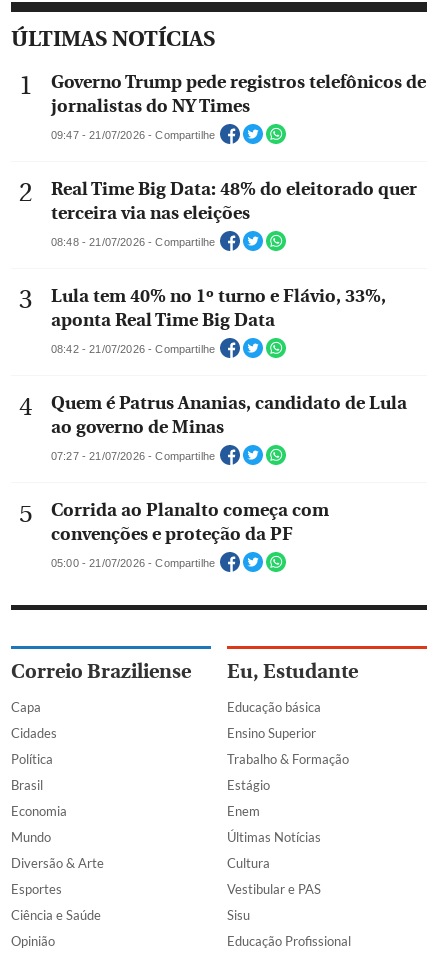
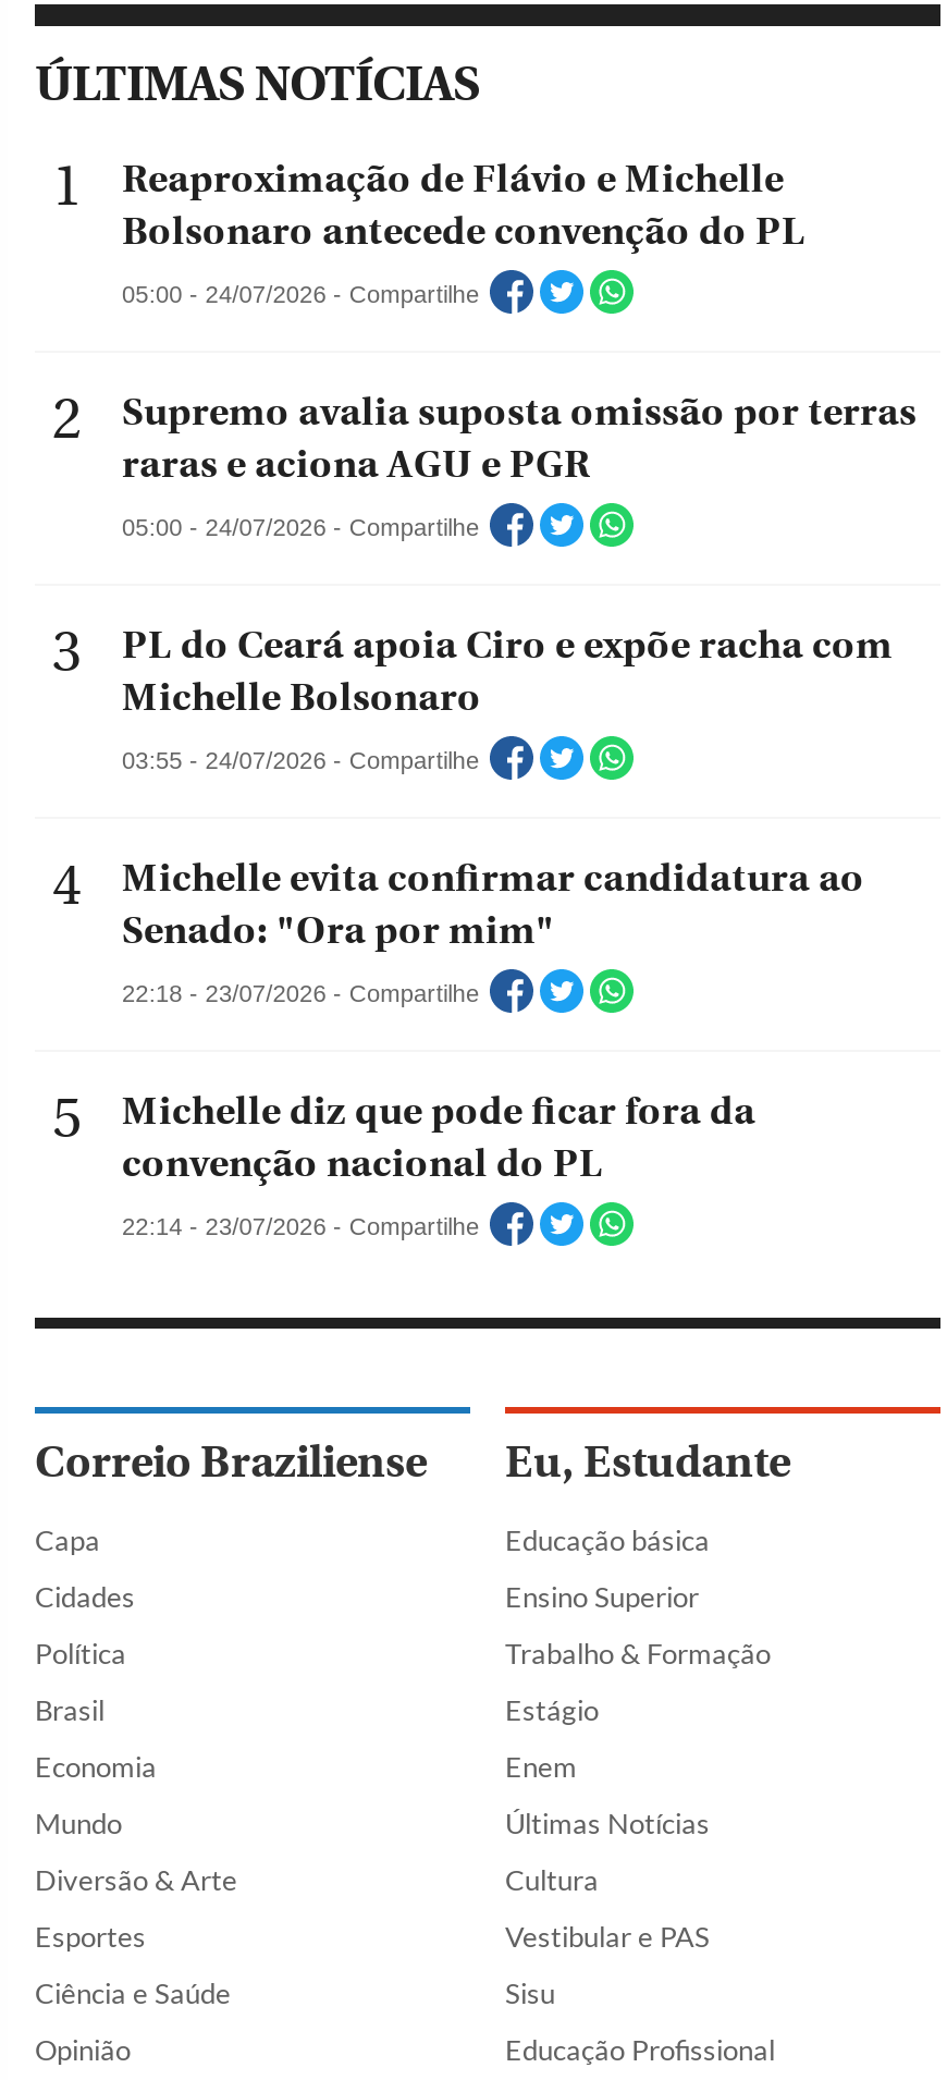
[51,72,426,117] Governo Trump pede registros telefônicos de | jornalistas do NY Times -> [122,157,805,255] Reaproximação de Flávio e Michelle | Bolsonaro antecede convenção do PL
[51,129,215,141] 09:47 - 21/07/2026 - Compartilhe -> [122,280,479,306] 05:00 - 24/07/2026 - Compartilhe
[51,179,417,224] Real Time Big Data: 48% do eleitorado quer | terceira via nas eleições -> [122,390,917,488] Supremo avalia suposta omissão por terras | raras e aciona AGU e PGR
[51,236,215,248] 08:48 - 21/07/2026 - Compartilhe -> [122,513,479,539] 05:00 - 24/07/2026 - Compartilhe
[51,286,386,331] Lula tem 40% no 1º turno e Flávio, 33%, | aponta Real Time Big Data -> [122,623,893,721] PL do Ceará apoia Ciro e expõe racha com | Michelle Bolsonaro
[51,343,215,355] 08:42 - 21/07/2026 - Compartilhe -> [122,746,479,772] 03:55 - 24/07/2026 - Compartilhe
[51,393,407,438] Quem é Patrus Ananias, candidato de Lula | ao governo de Minas -> [122,856,864,954] Michelle evita confirmar candidatura ao | Senado: "Ora por mim"
[51,450,215,462] 07:27 - 21/07/2026 - Compartilhe -> [122,979,479,1005] 22:18 - 23/07/2026 - Compartilhe
[51,500,329,545] Corrida ao Planalto começa com | convenções e proteção da PF -> [122,1089,755,1187] Michelle diz que pode ficar fora da | convenção nacional do PL
[51,557,215,569] 05:00 - 21/07/2026 - Compartilhe -> [122,1212,479,1238] 22:14 - 23/07/2026 - Compartilhe

